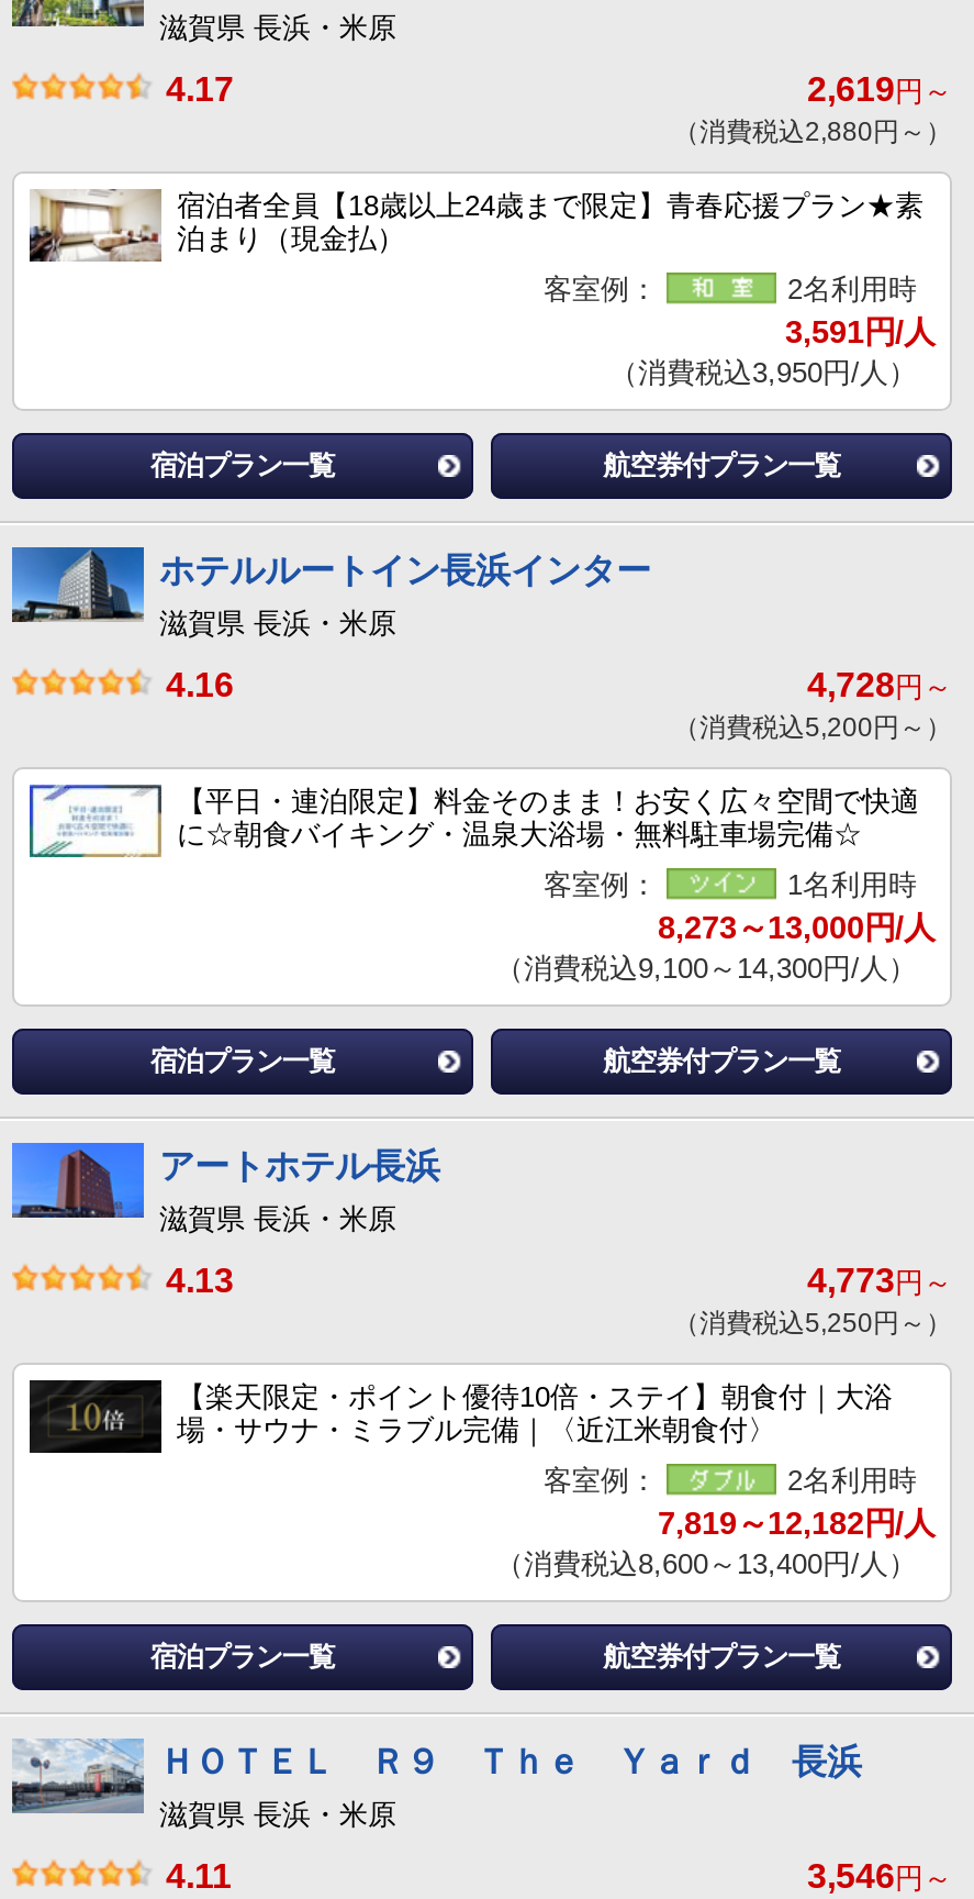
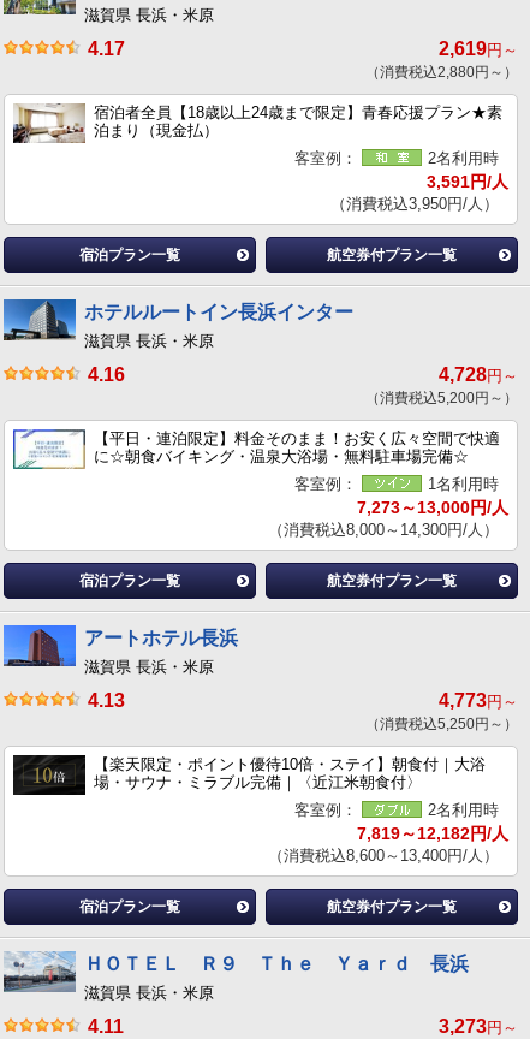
[658,909,934,944] 8,273～13,000円/人 -> [357,497,508,516] 7,273～13,000円/人
[495,951,917,984] （消費税込9,100～14,300円/人） -> [268,520,499,538] （消費税込8,000～14,300円/人）
[807,1856,952,1894] 3,546円～ -> [439,1016,518,1036] 3,273円～

